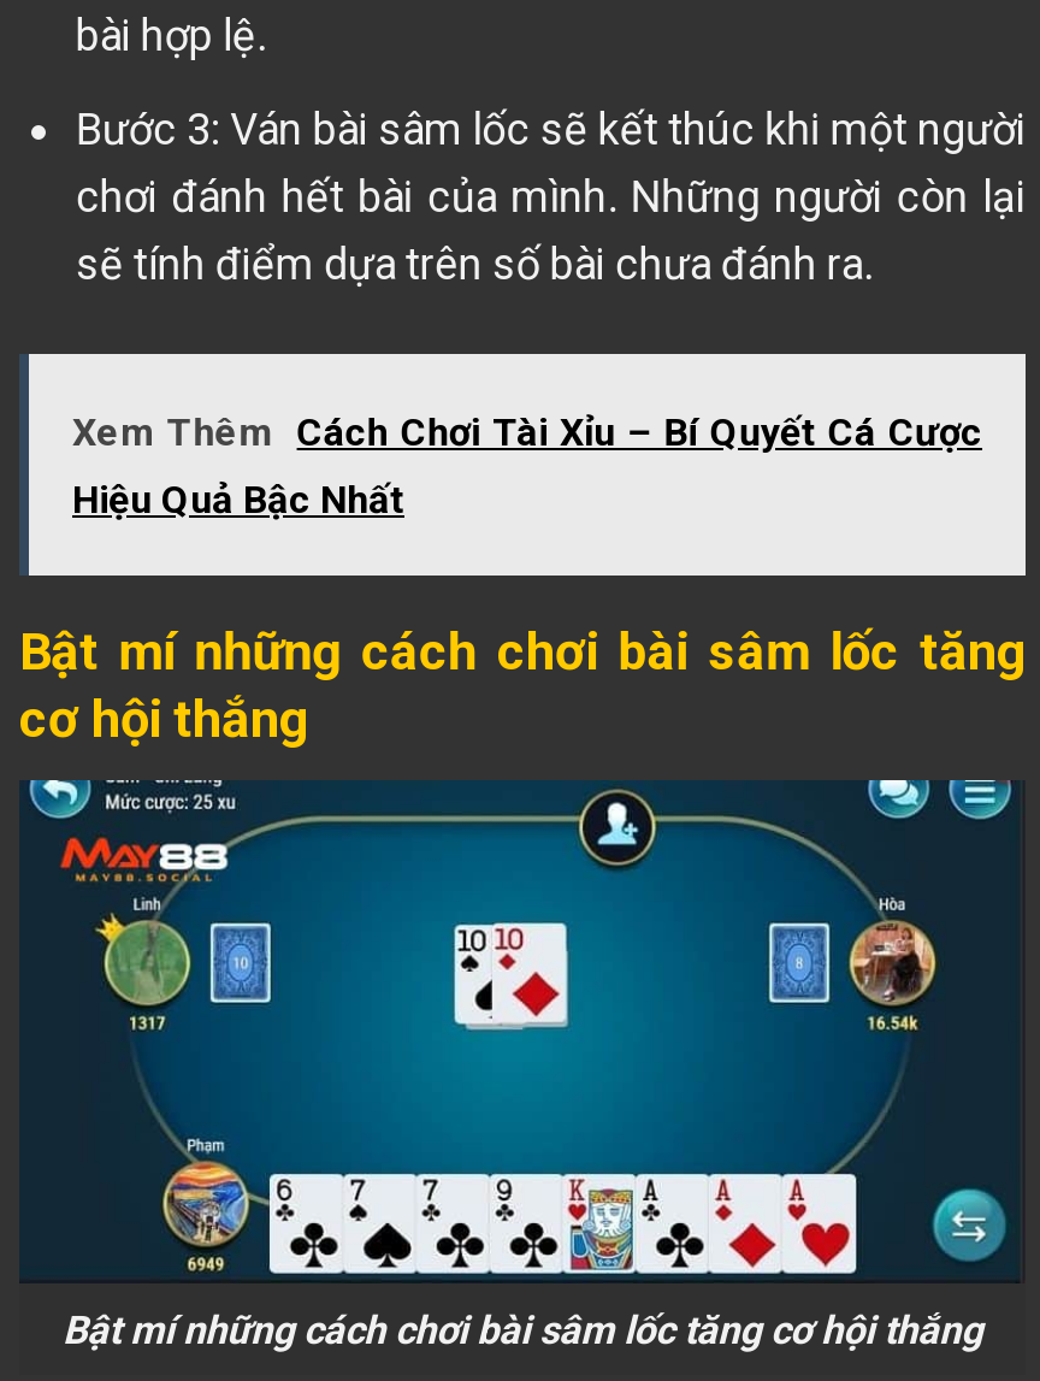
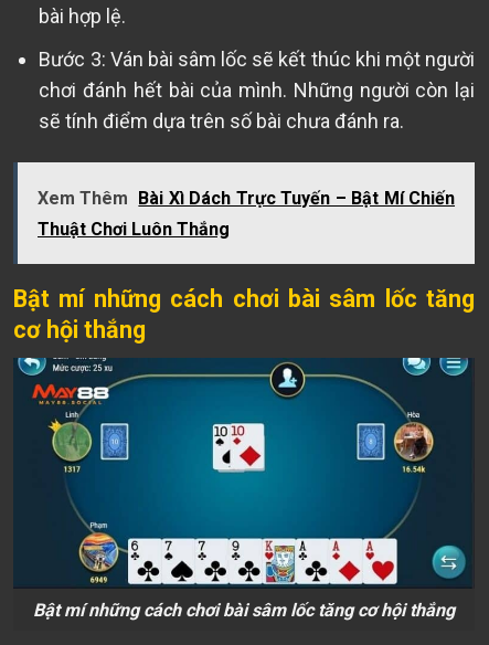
[72,410,982,456] Xem Thêm Cách Chơi Tài Xỉu – Bí Quyết Cá Cược -> [38,188,455,209] Xem Thêm Bài Xì Dách Trực Tuyến – Bật Mí Chiến
[72,478,404,524] Hiệu Quả Bậc Nhất -> [38,219,230,240] Thuật Chơi Luôn Thắng

